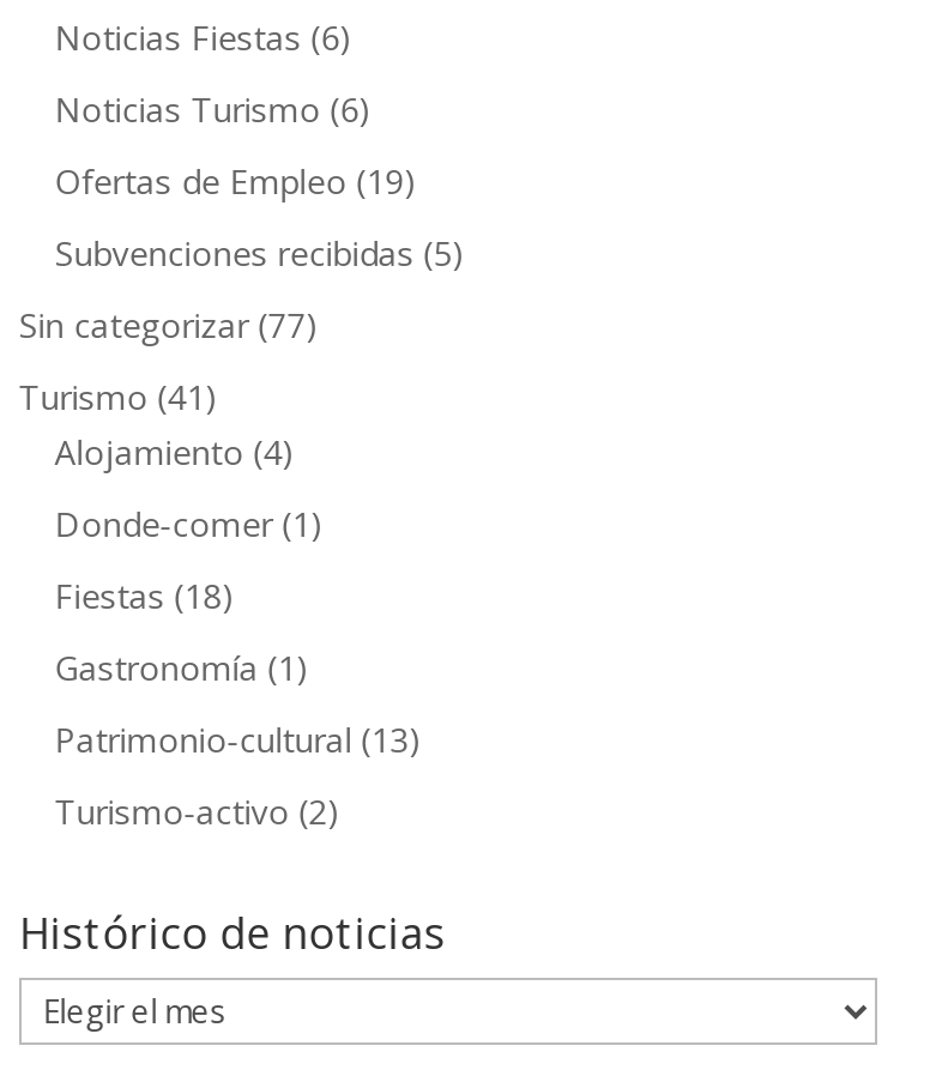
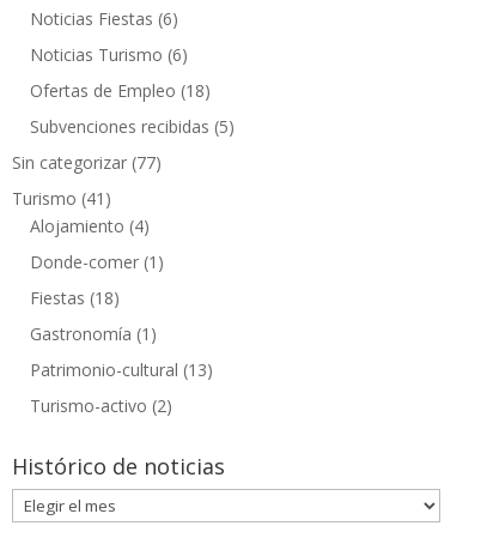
[55,159,417,205] Ofertas de Empleo (19) -> [30,80,210,102] Ofertas de Empleo (18)

